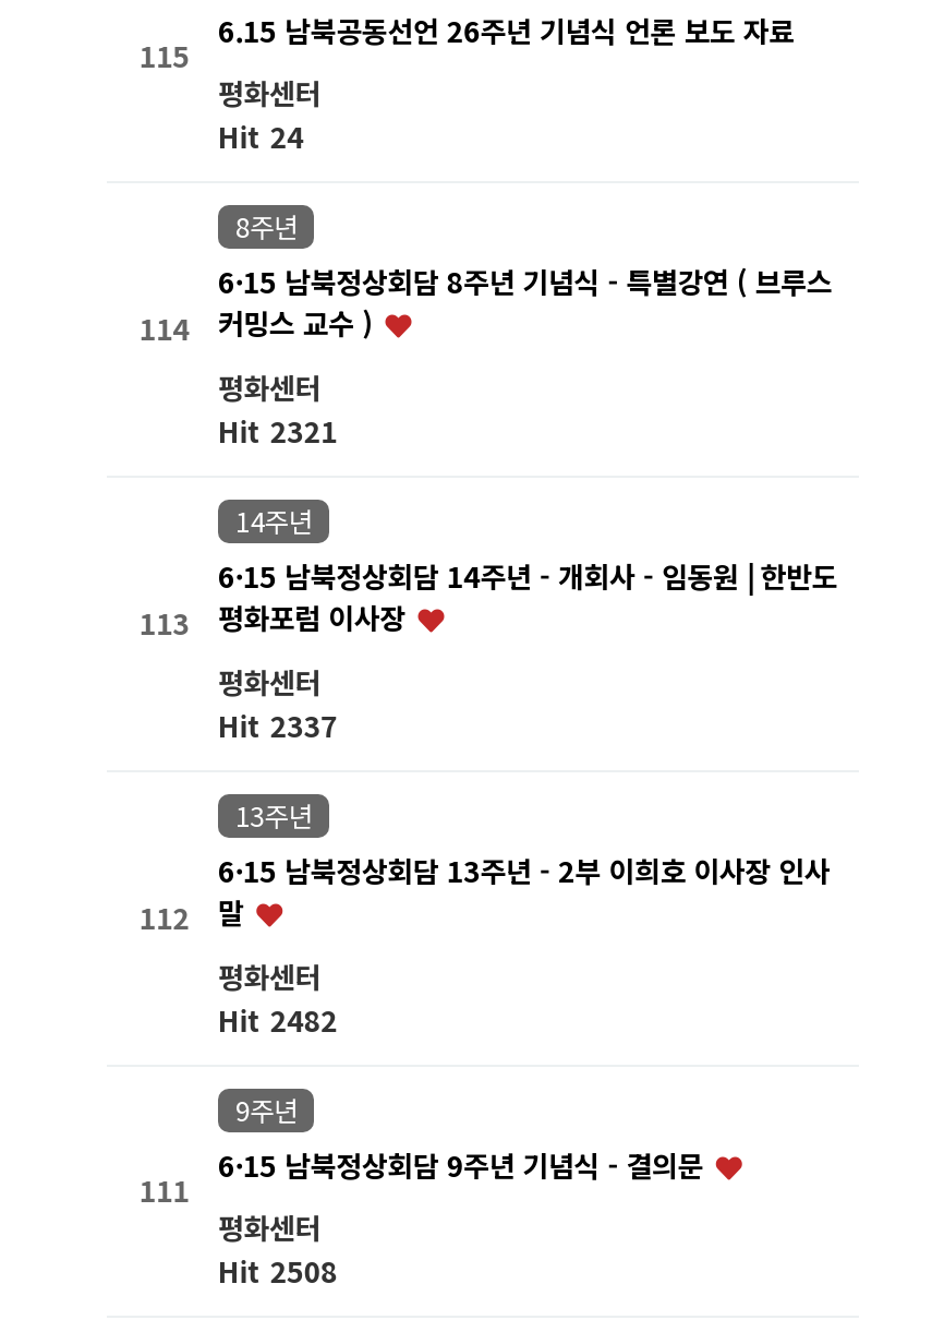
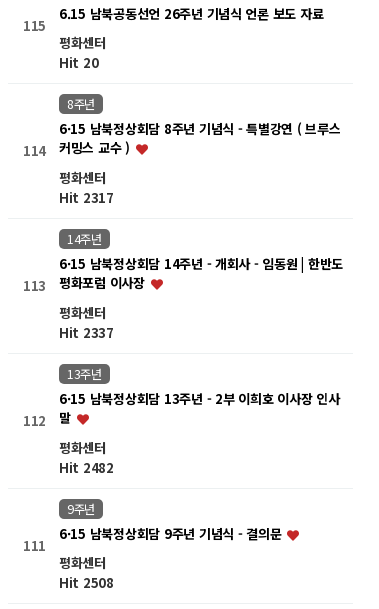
[218,117,394,158] Hit 24 -> [59,53,139,72] Hit 20
[218,410,427,451] Hit 2321 -> [59,188,155,207] Hit 2317

